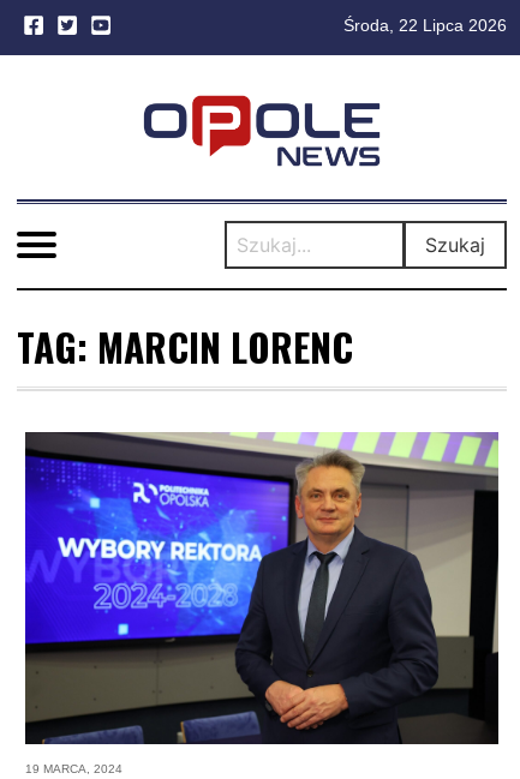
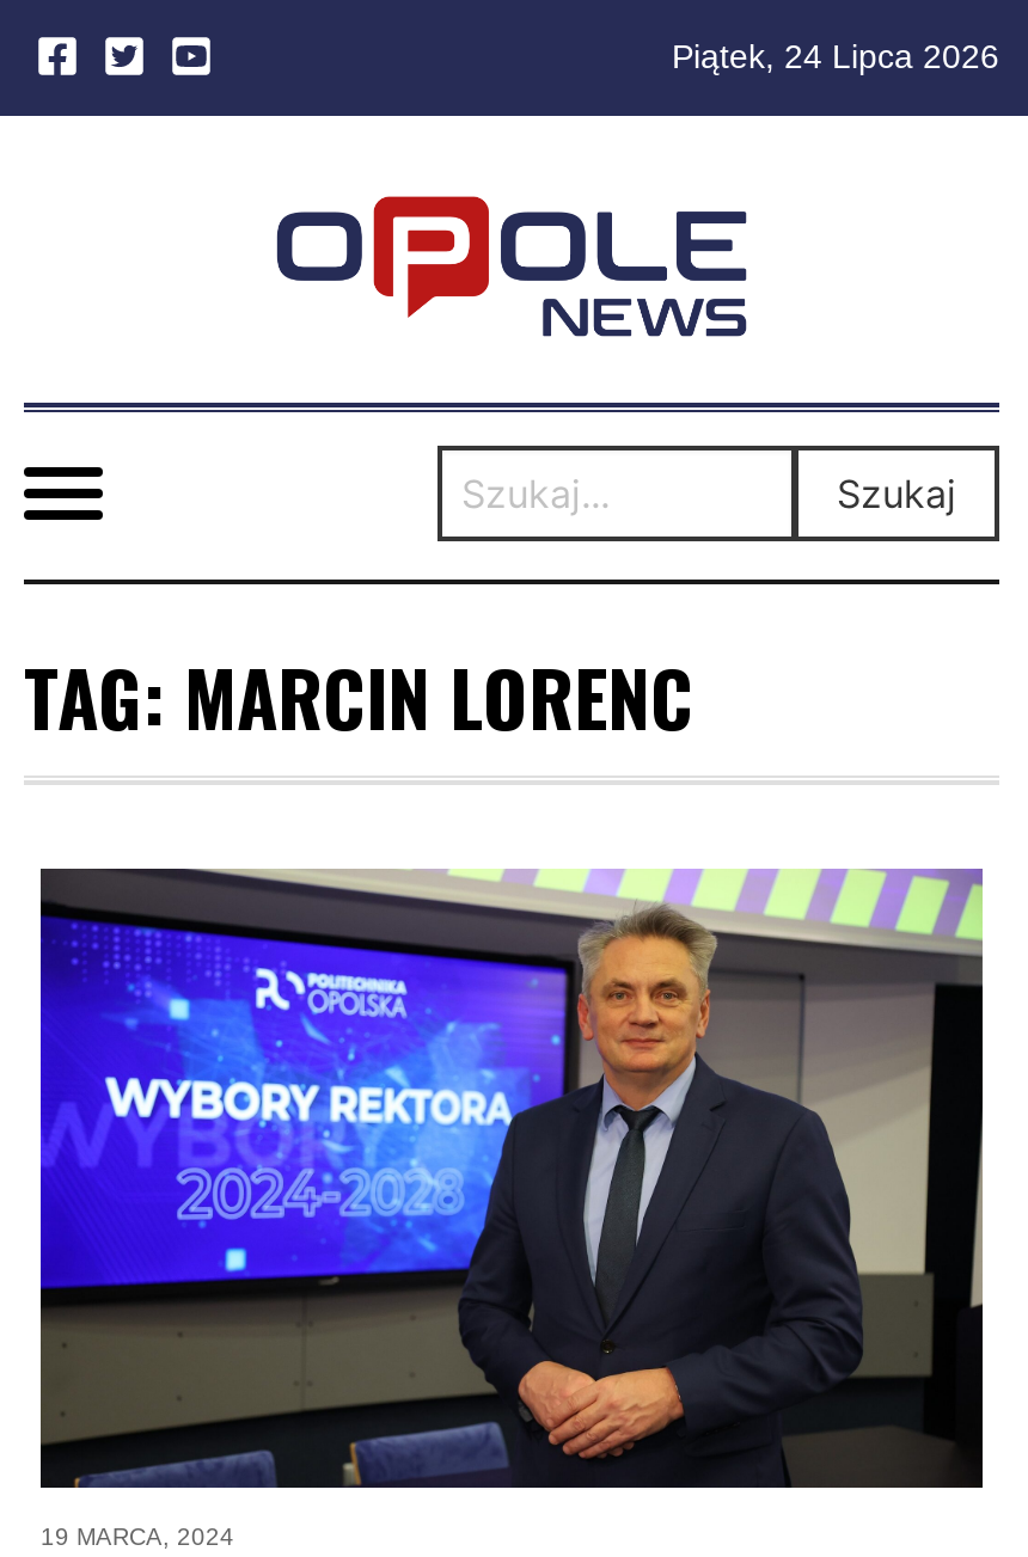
[343,16,507,35] Środa, 22 Lipca 2026 -> [672,37,999,75] Piątek, 24 Lipca 2026

